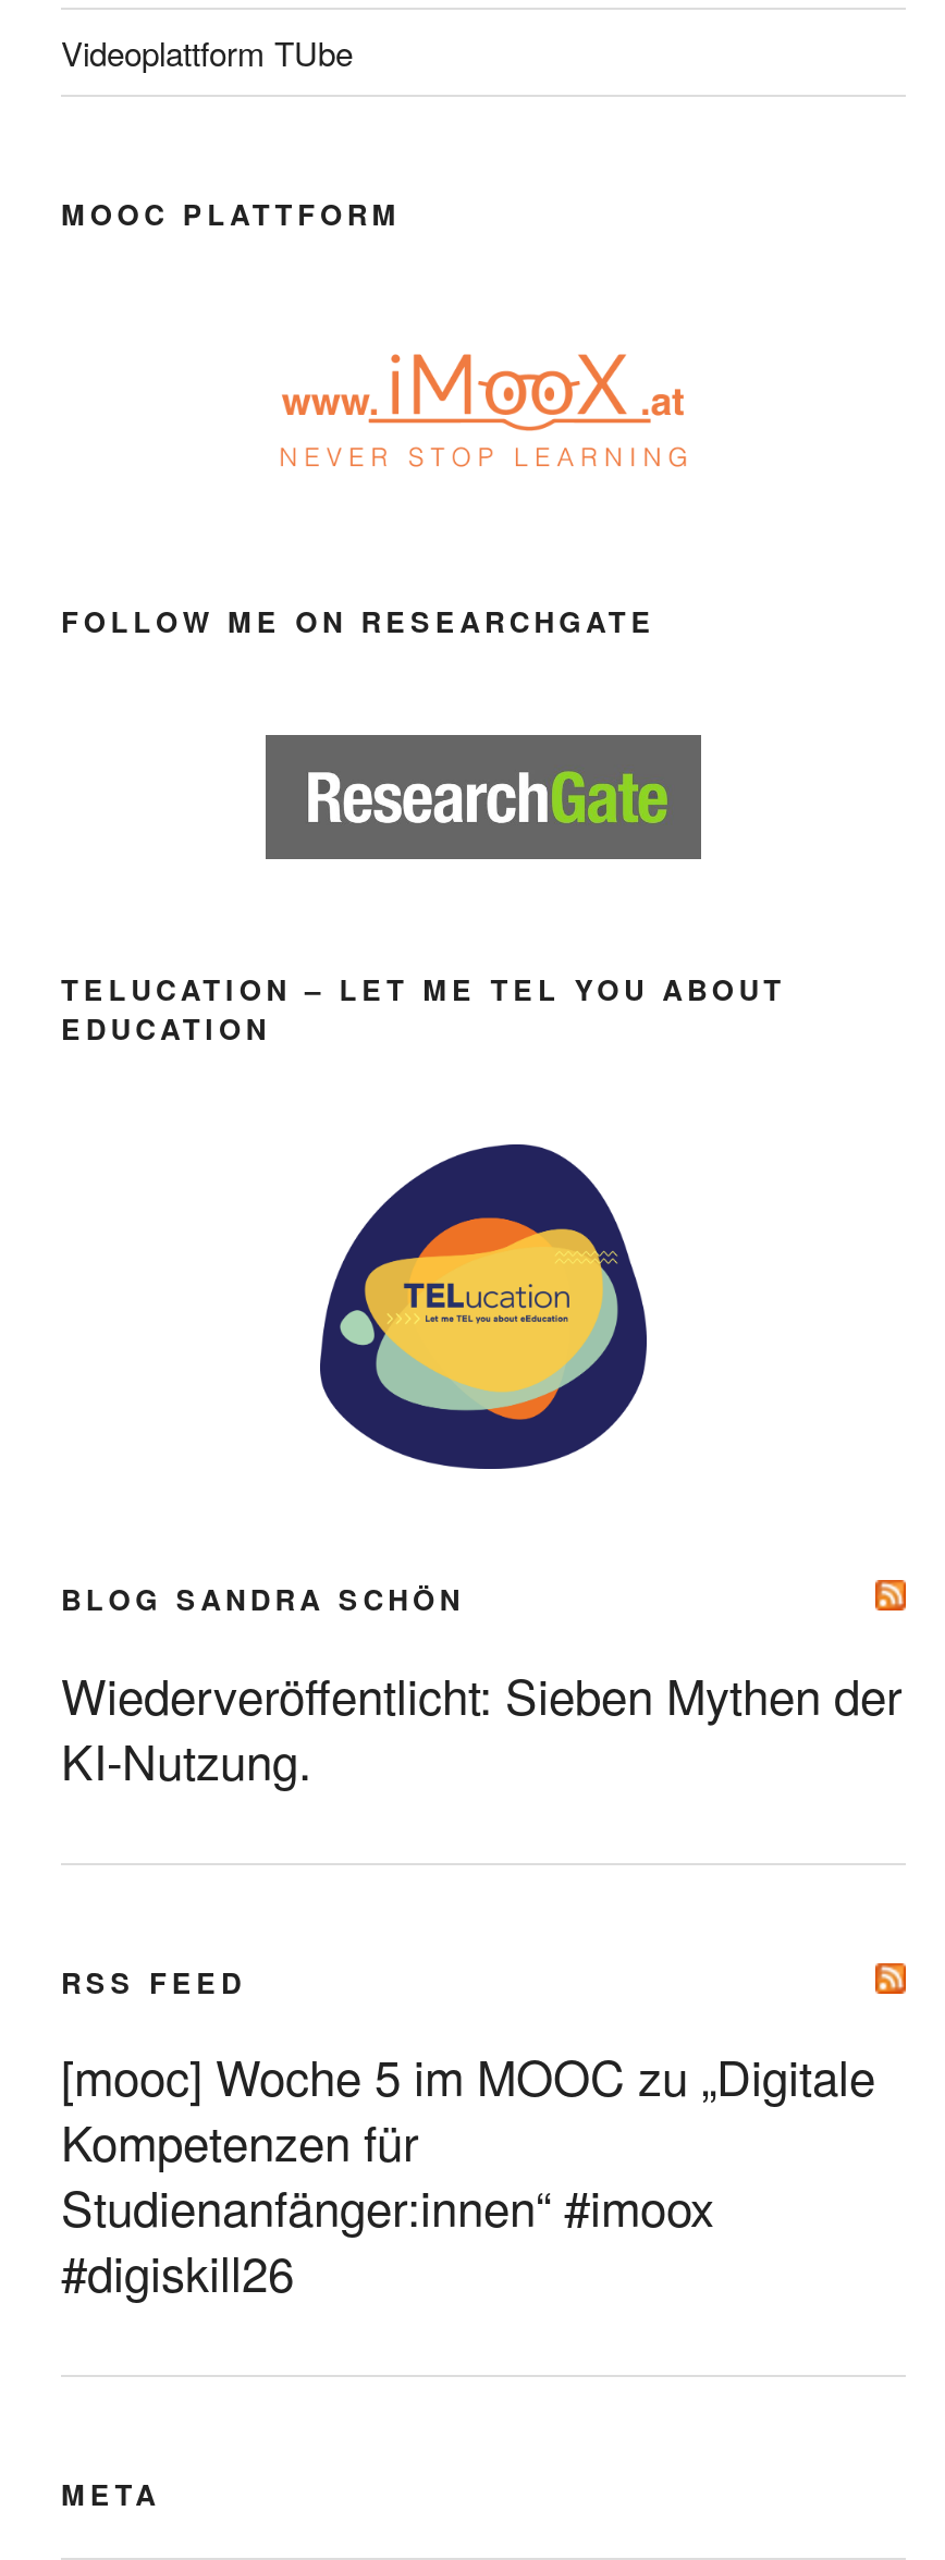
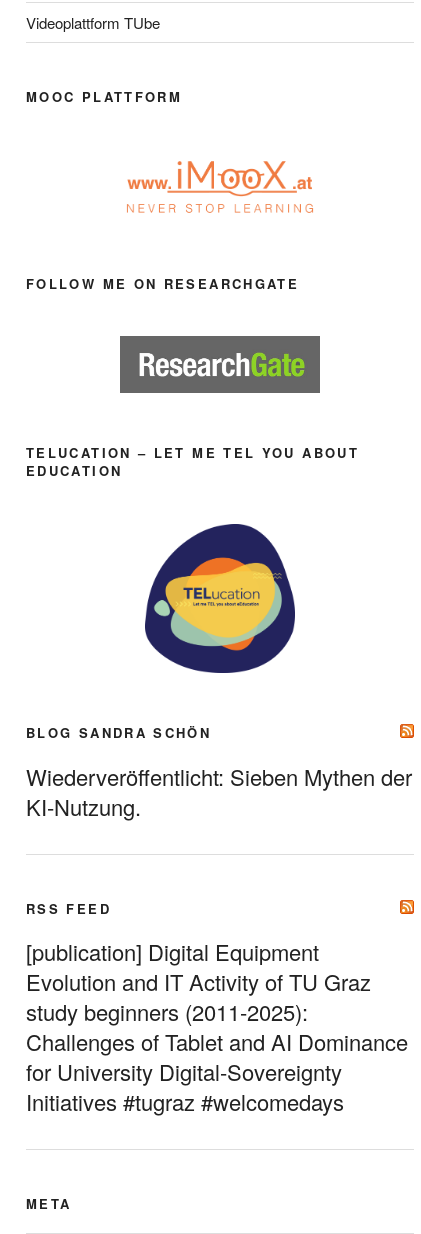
[61,2042,875,2306] [mooc] Woche 5 im MOOC zu „Digitale | Kompetenzen für | Studienanfänger:innen“ #imoox | #digiskill26 -> [26,936,408,1117] [publication] Digital Equipment | Evolution and IT Activity of TU Graz | study beginners (2011-2025): | Challenges of Tablet and AI Dominance | for University Digital-Sovereignty | Initiatives #tugraz #welcomedays

